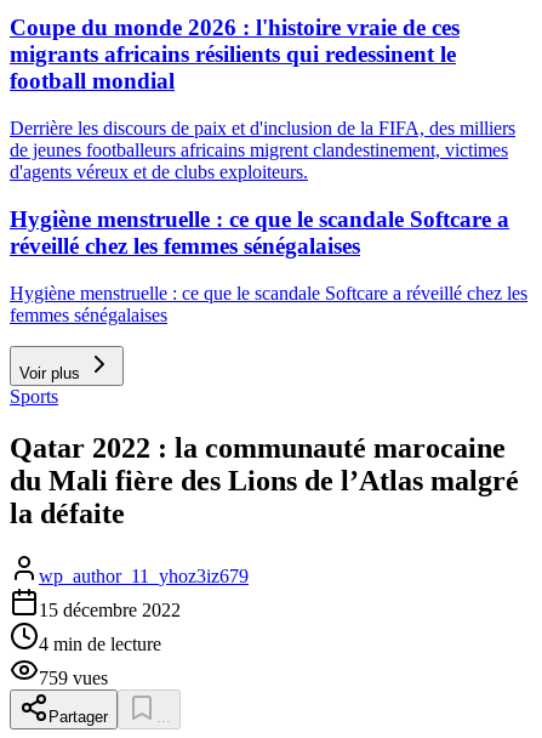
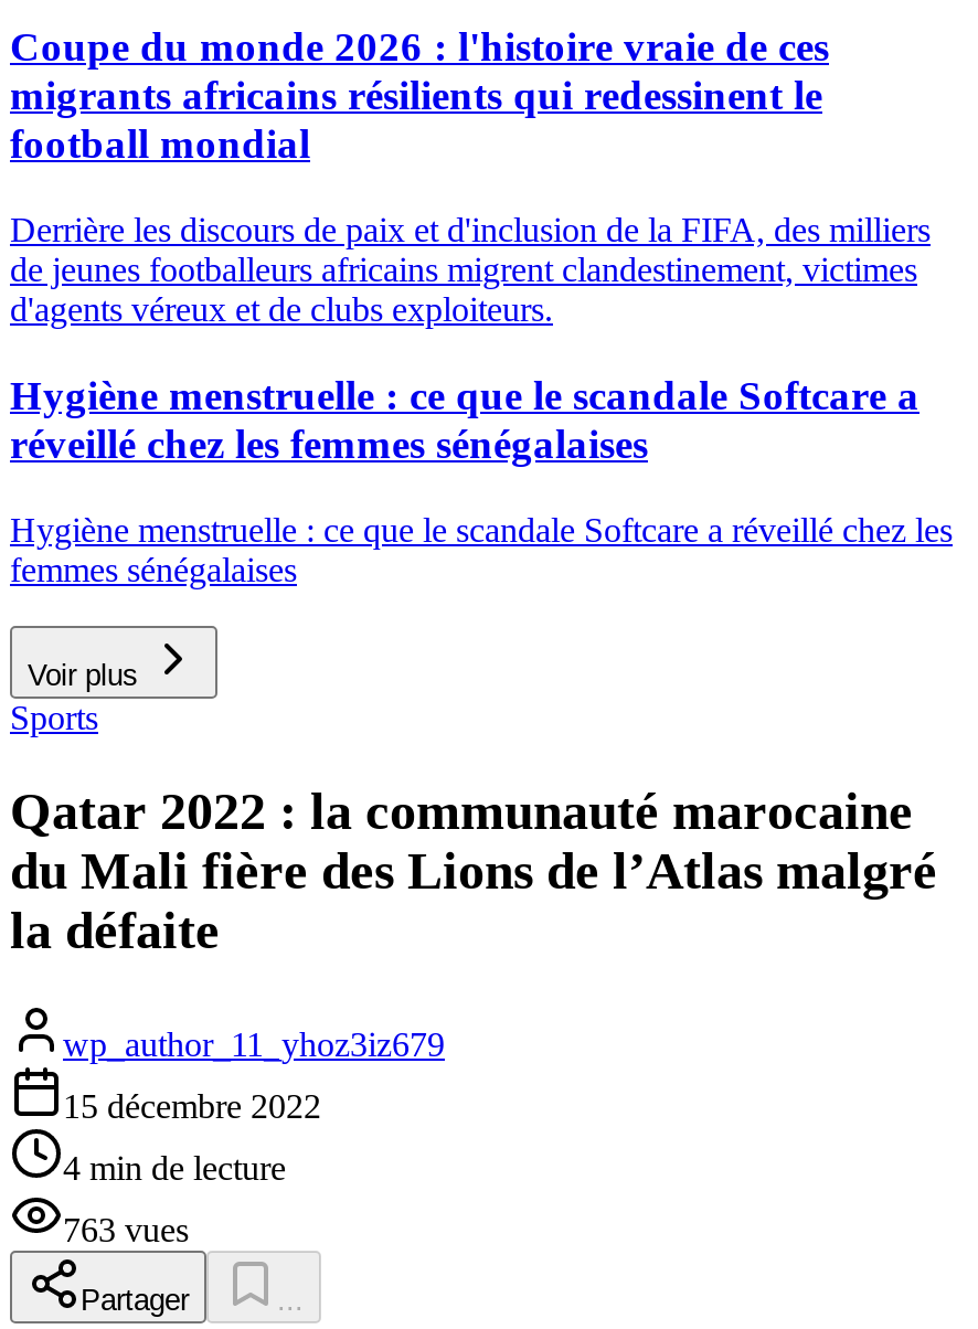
[39,668,108,689] 759 vues -> [63,1212,189,1250] 763 vues

